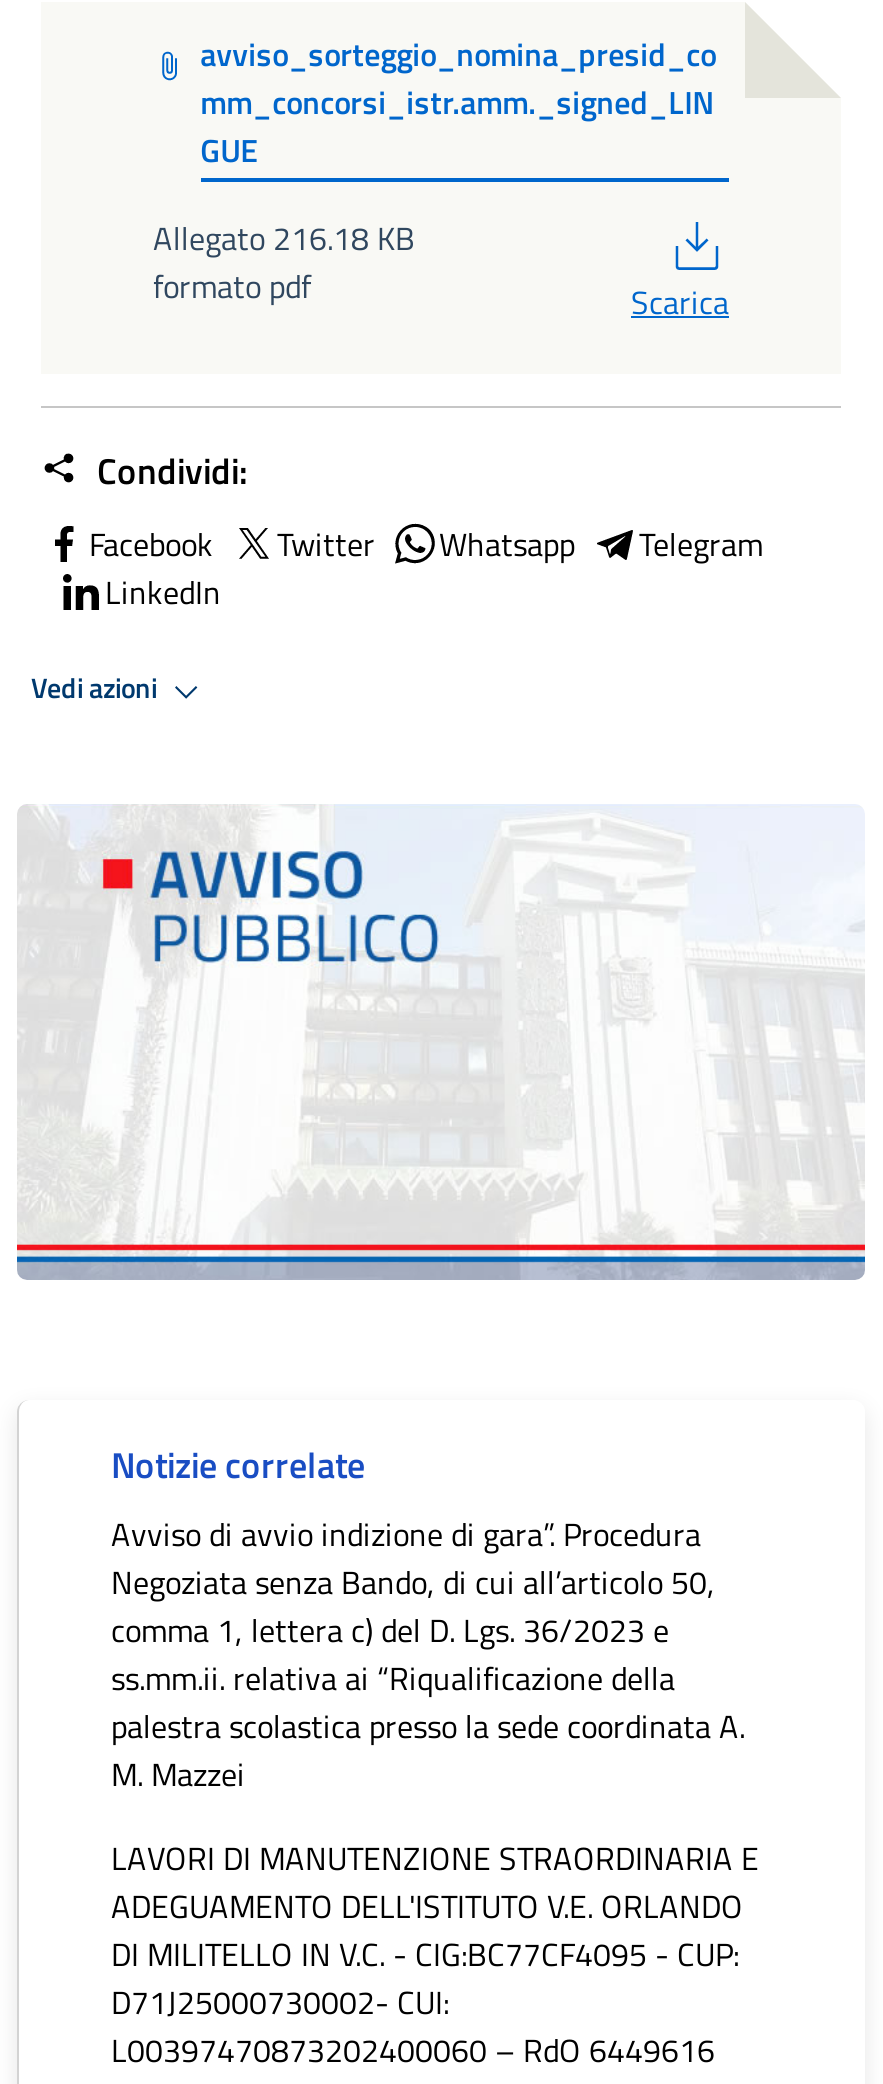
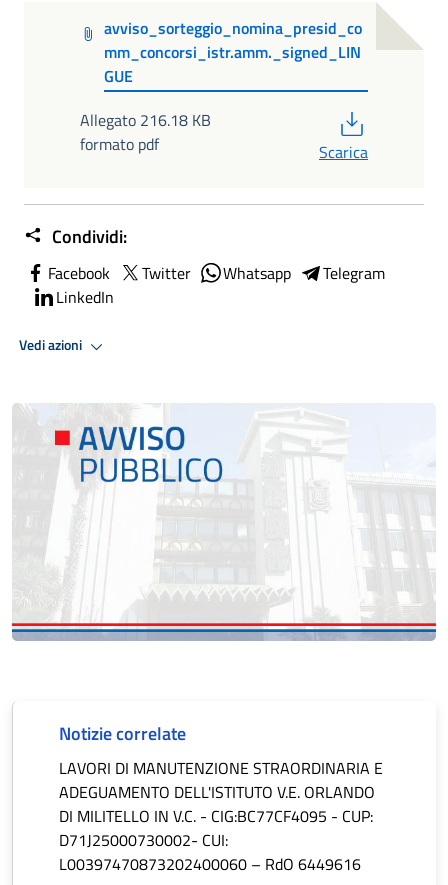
[111,1511,745,1799] Avviso di avvio indizione di gara”. Procedura | Negoziata senza Bando, di cui all’articolo 50, | comma 1, lettera c) del D. Lgs. 36/2023 e | ss.mm.ii. relativa ai “Riqualificazione della | palestra scolastica presso la sede coordinata A. | M. Mazzei -> none

